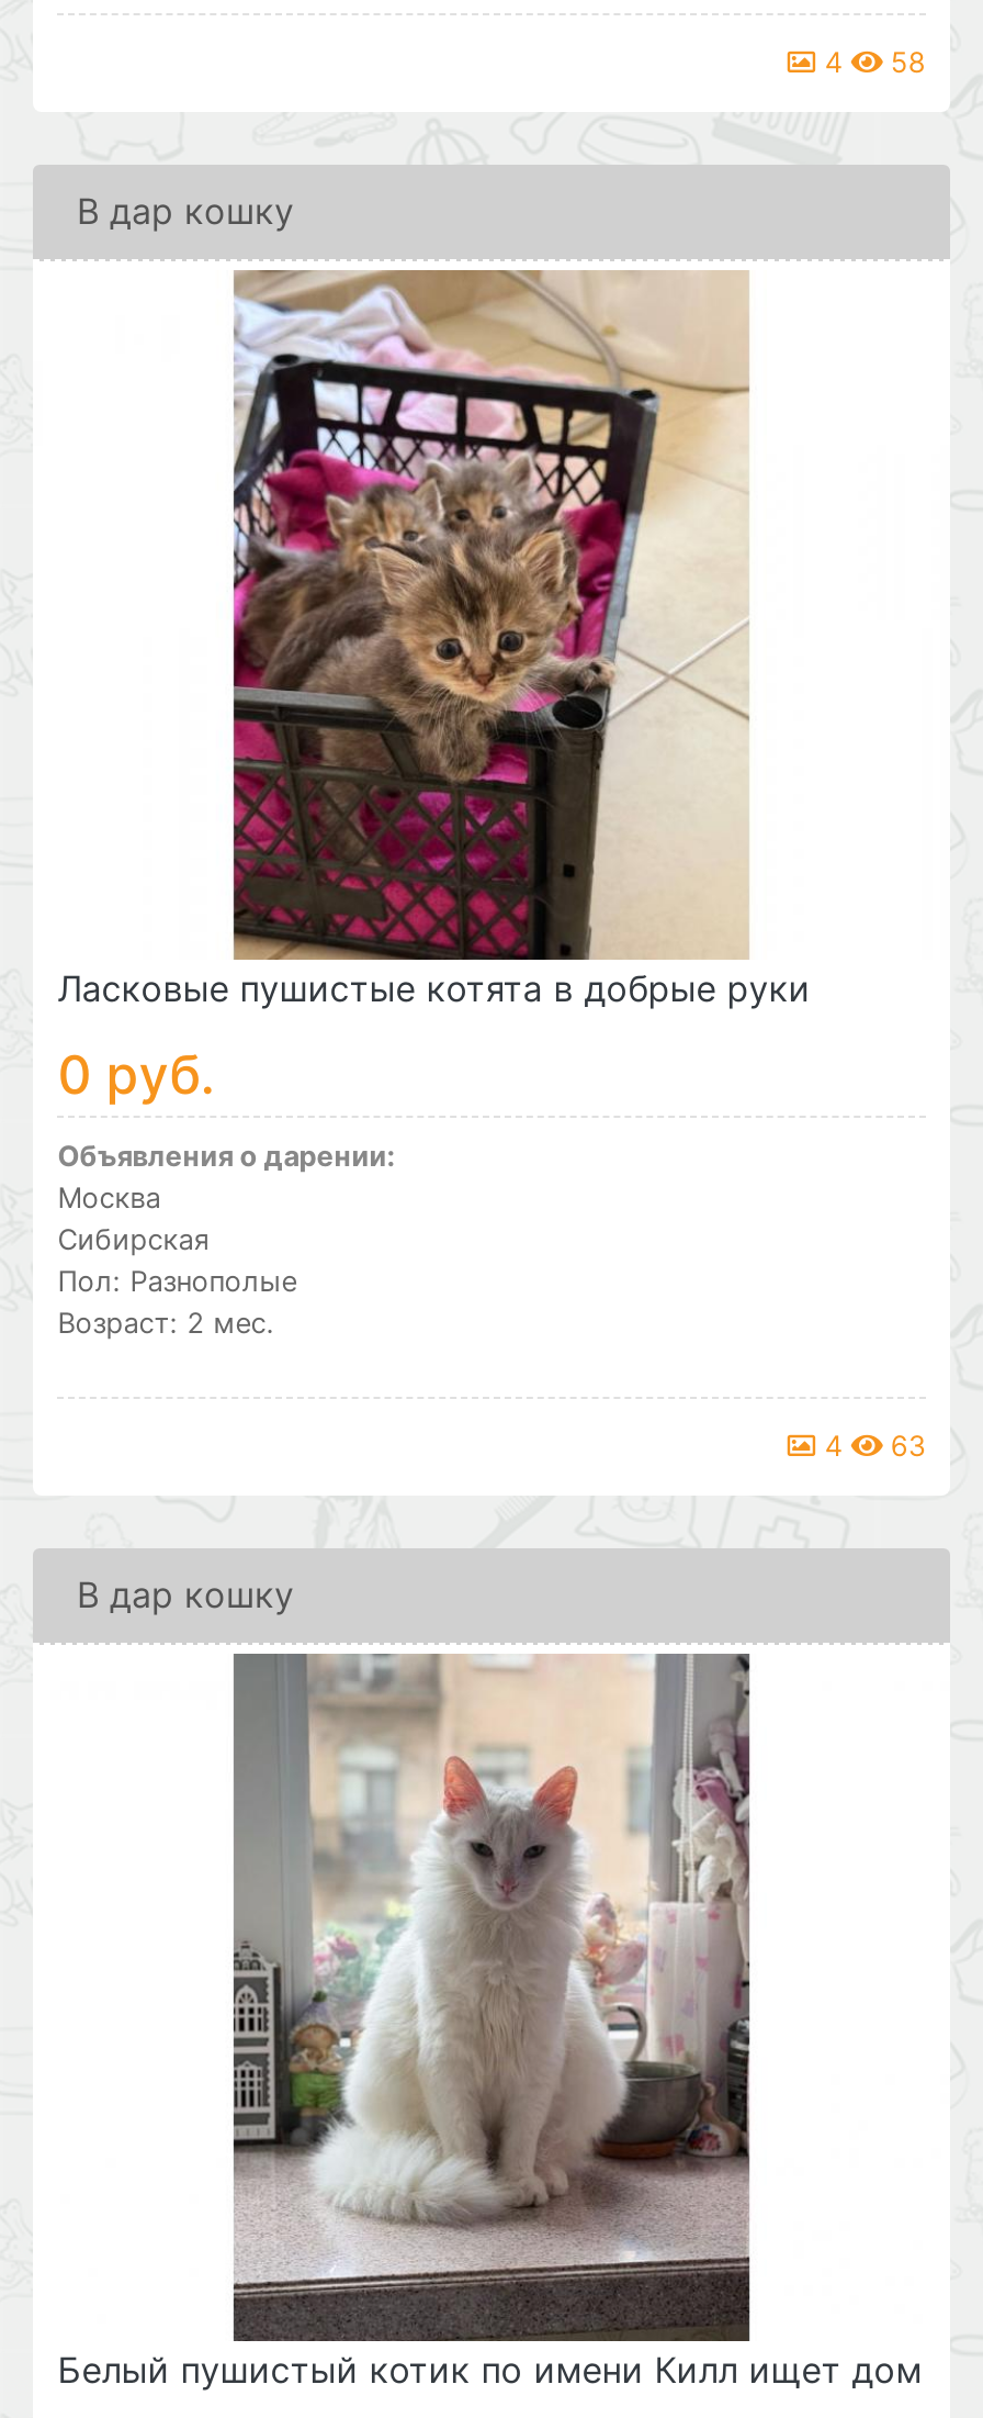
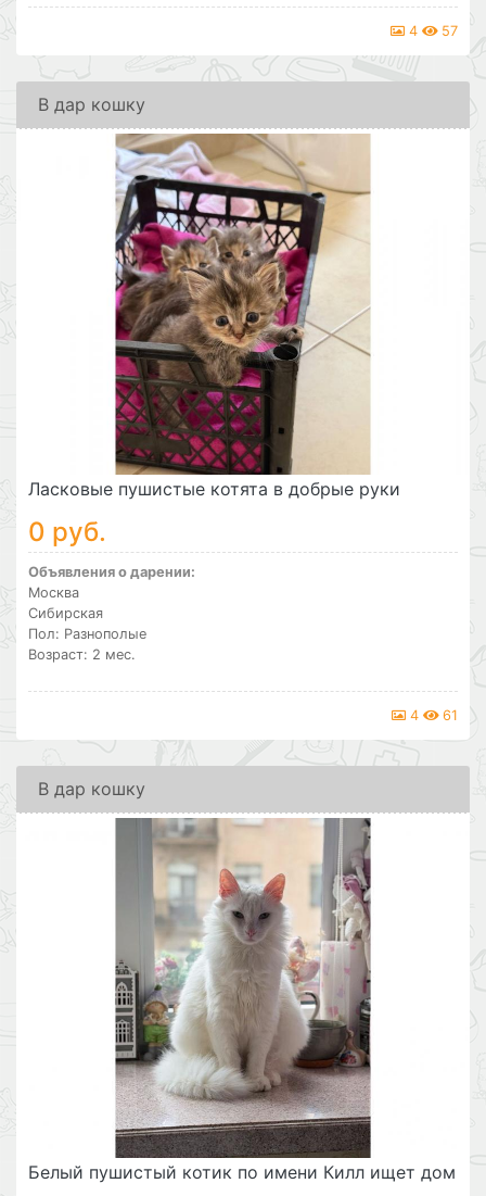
[816,46,926,79] 4 58 -> [404,23,458,39] 4 57
[816,1429,926,1462] 4 63 -> [406,707,458,723] 4 61

